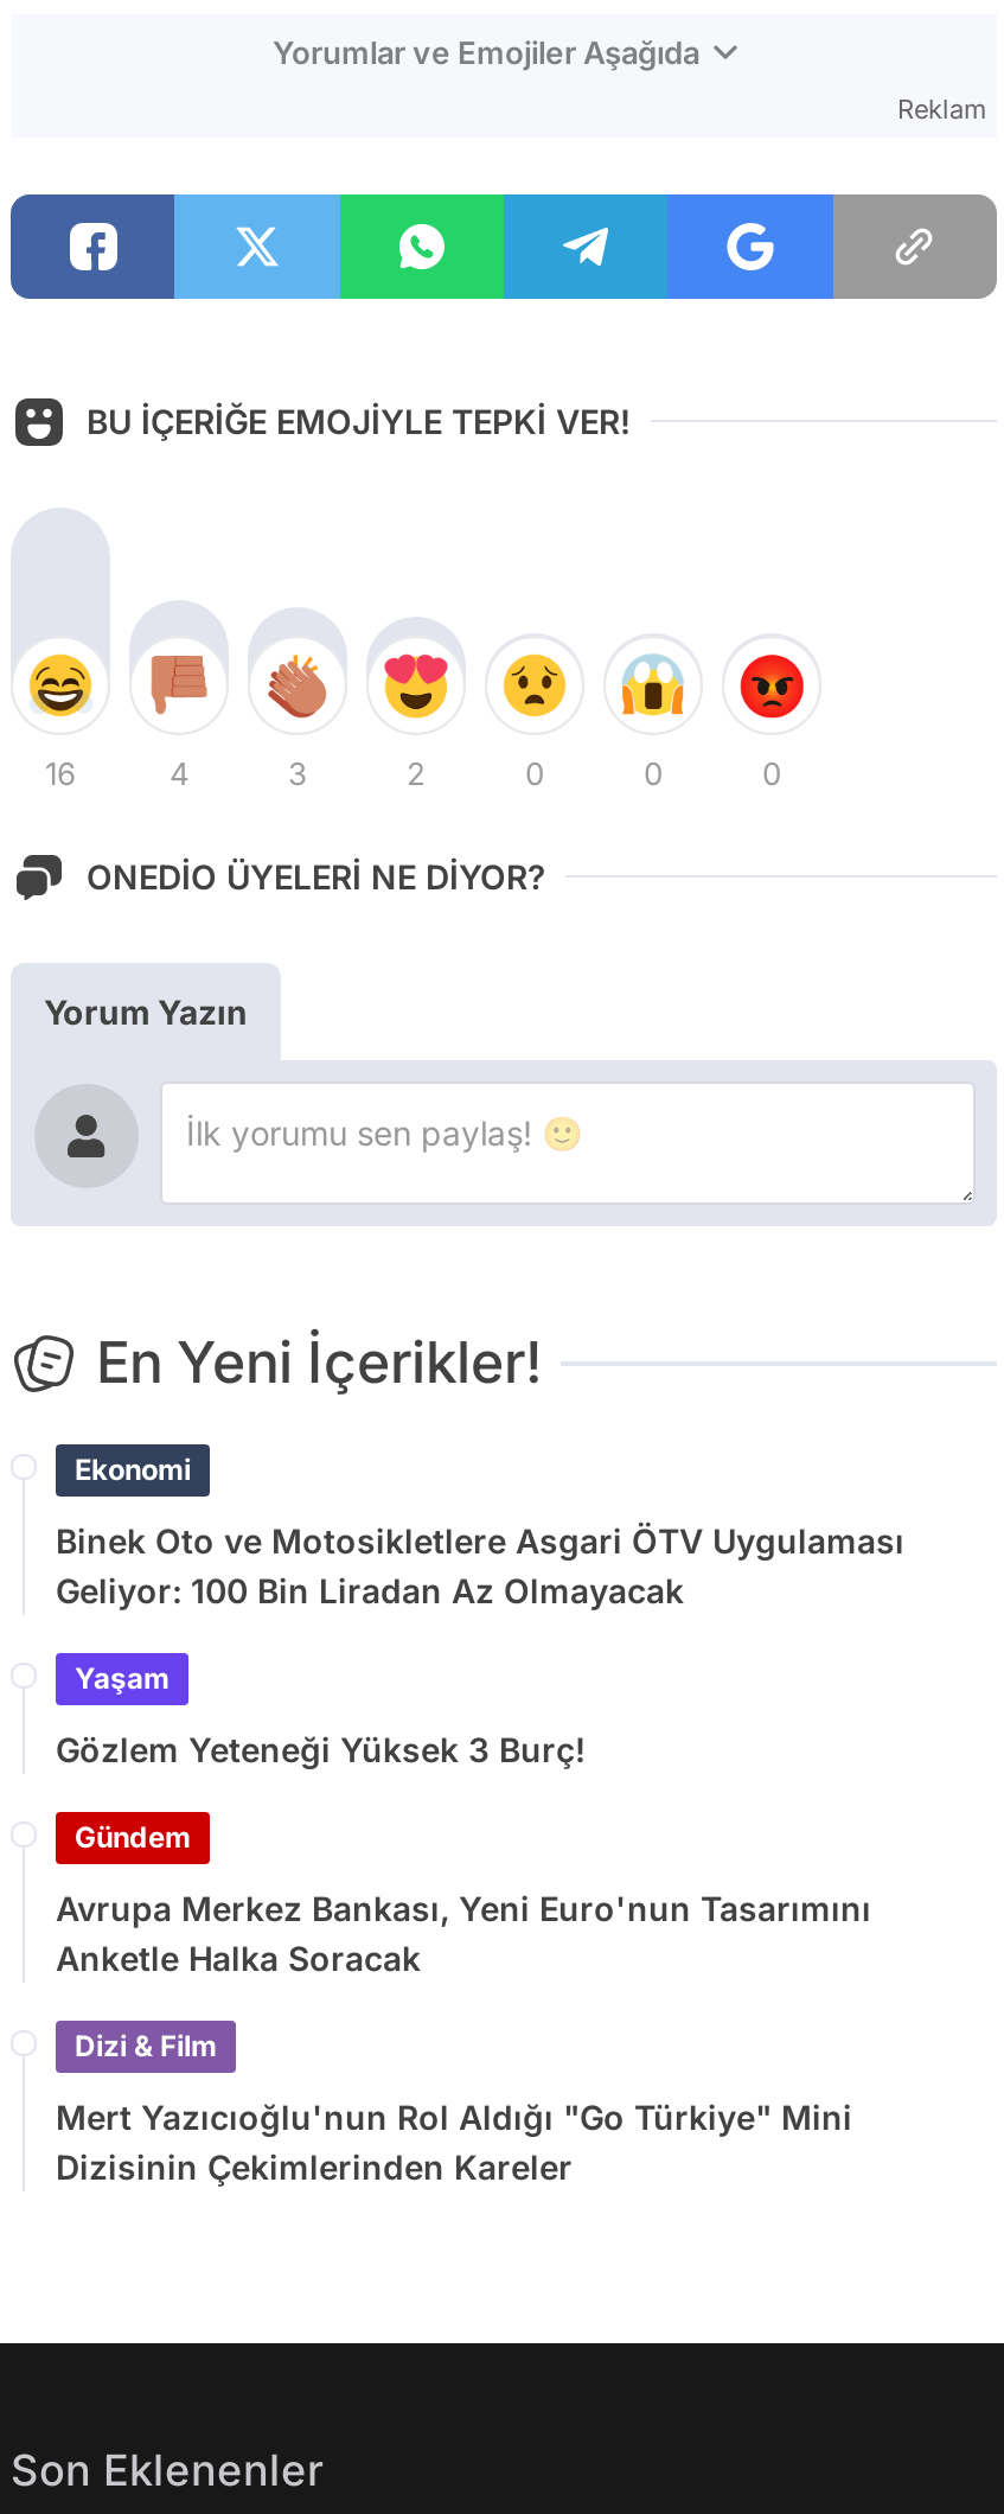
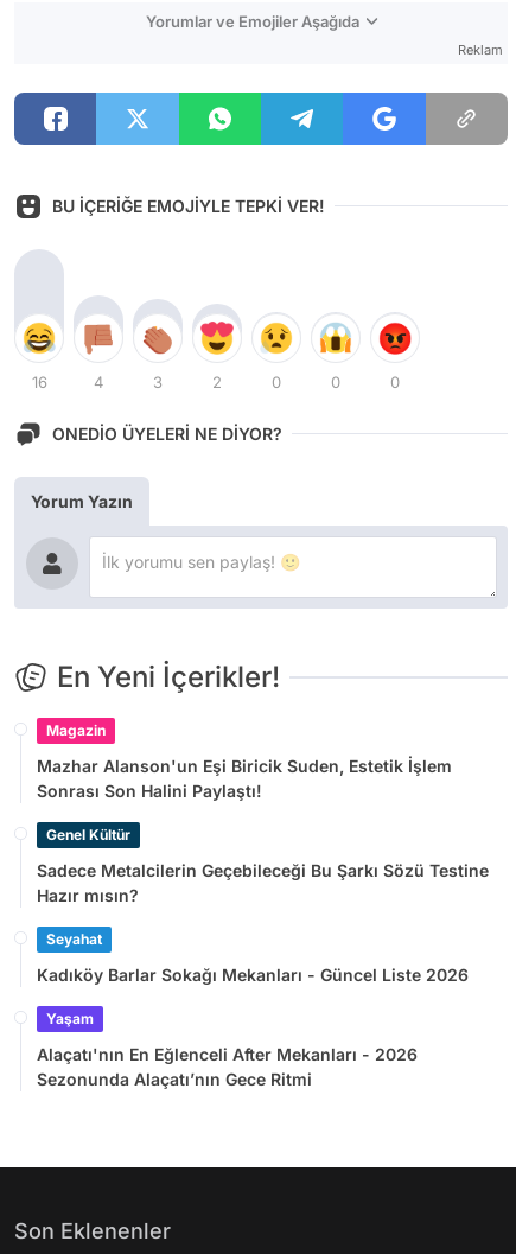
[56,1451,904,1610] Ekonomi | Binek Oto ve Motosikletlere Asgari ÖTV Uygulaması | Geliyor: 100 Bin Liradan Az Olmayacak -> [37,721,489,985] Magazin | Mazhar Alanson'un Eşi Biricik Suden, Estetik İşlem | Sonrası Son Halini Paylaştı! | Genel Kültür | Sadece Metalcilerin Geçebileceği Bu Şarkı Sözü Testine | Hazır mısın? | Seyahat | Kadıköy Barlar Sokağı Mekanları - Güncel Liste 2026
moved [75,1660,170,1696] -> [46,1010,94,1027]: Yaşam
[56,1729,871,2187] Gözlem Yeteneği Yüksek 3 Burç! | Gündem | Avrupa Merkez Bankası, Yeni Euro'nun Tasarımını | Anketle Halka Soracak | Dizi & Film | Mert Yazıcıoğlu'nun Rol Aldığı "Go Türkiye" Mini | Dizisinin Çekimlerinden Kareler -> [37,1044,418,1089] Alaçatı'nın En Eğlenceli After Mekanları - 2026 | Sezonunda Alaçatı’nın Gece Ritmi

